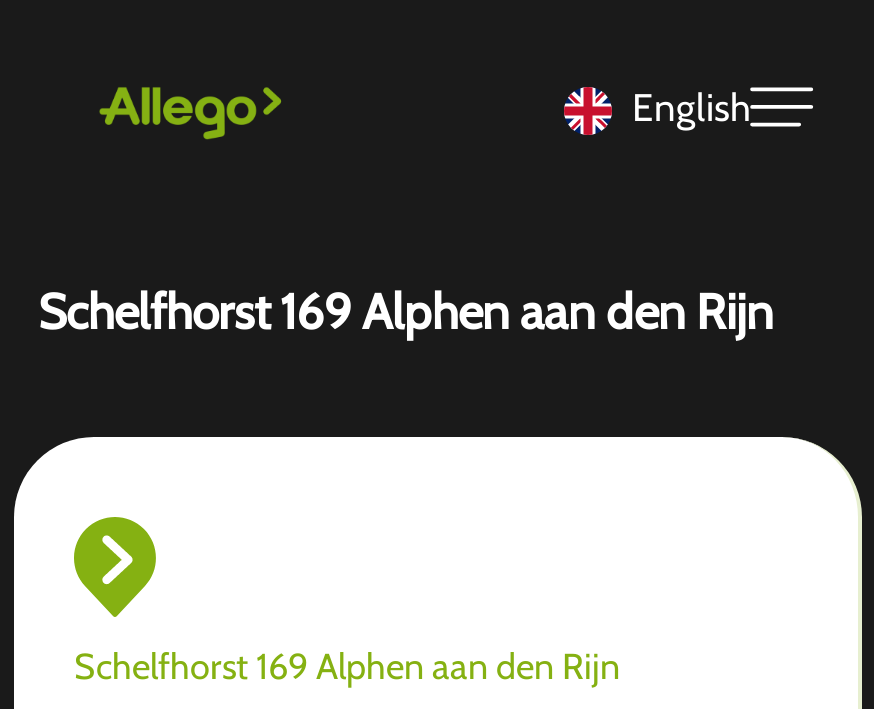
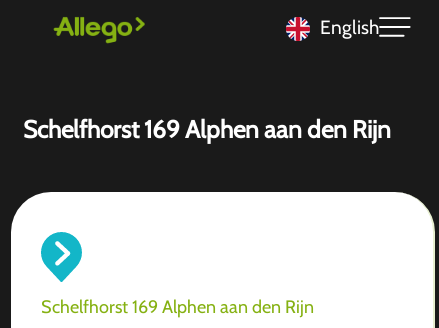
[72,515,158,619] [image] -> [40,231,83,283] [image]

